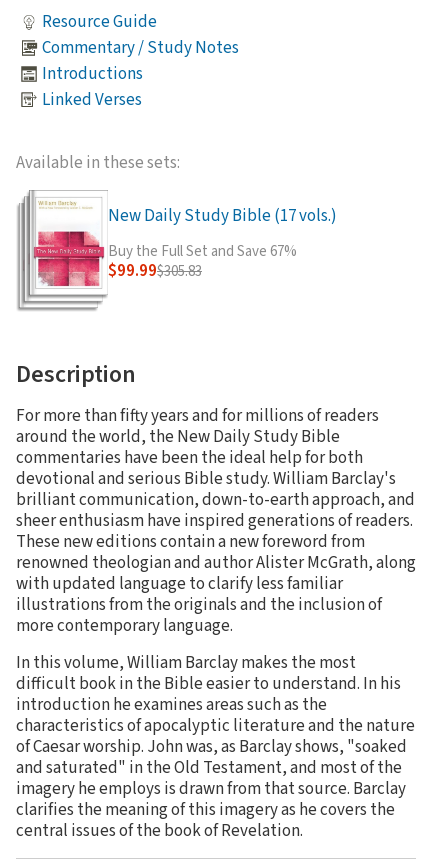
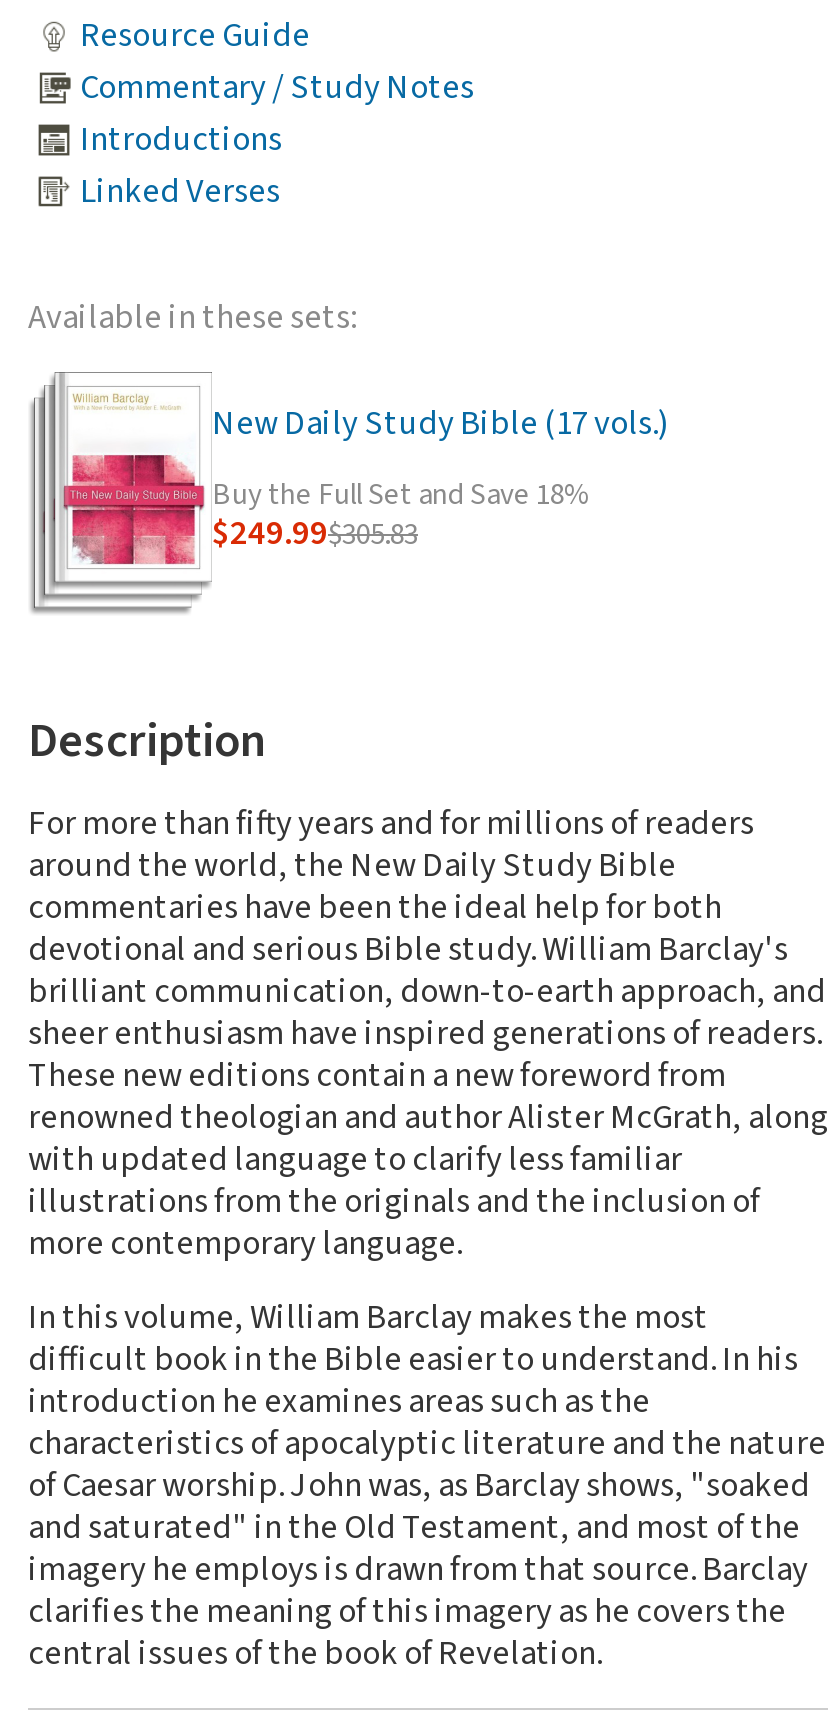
[108,241,297,262] Buy the Full Set and Save 67% -> [212,475,590,517] Buy the Full Set and Save 18%
[108,259,202,283] $99.99$305.83 -> [212,511,418,559] $249.99$305.83

